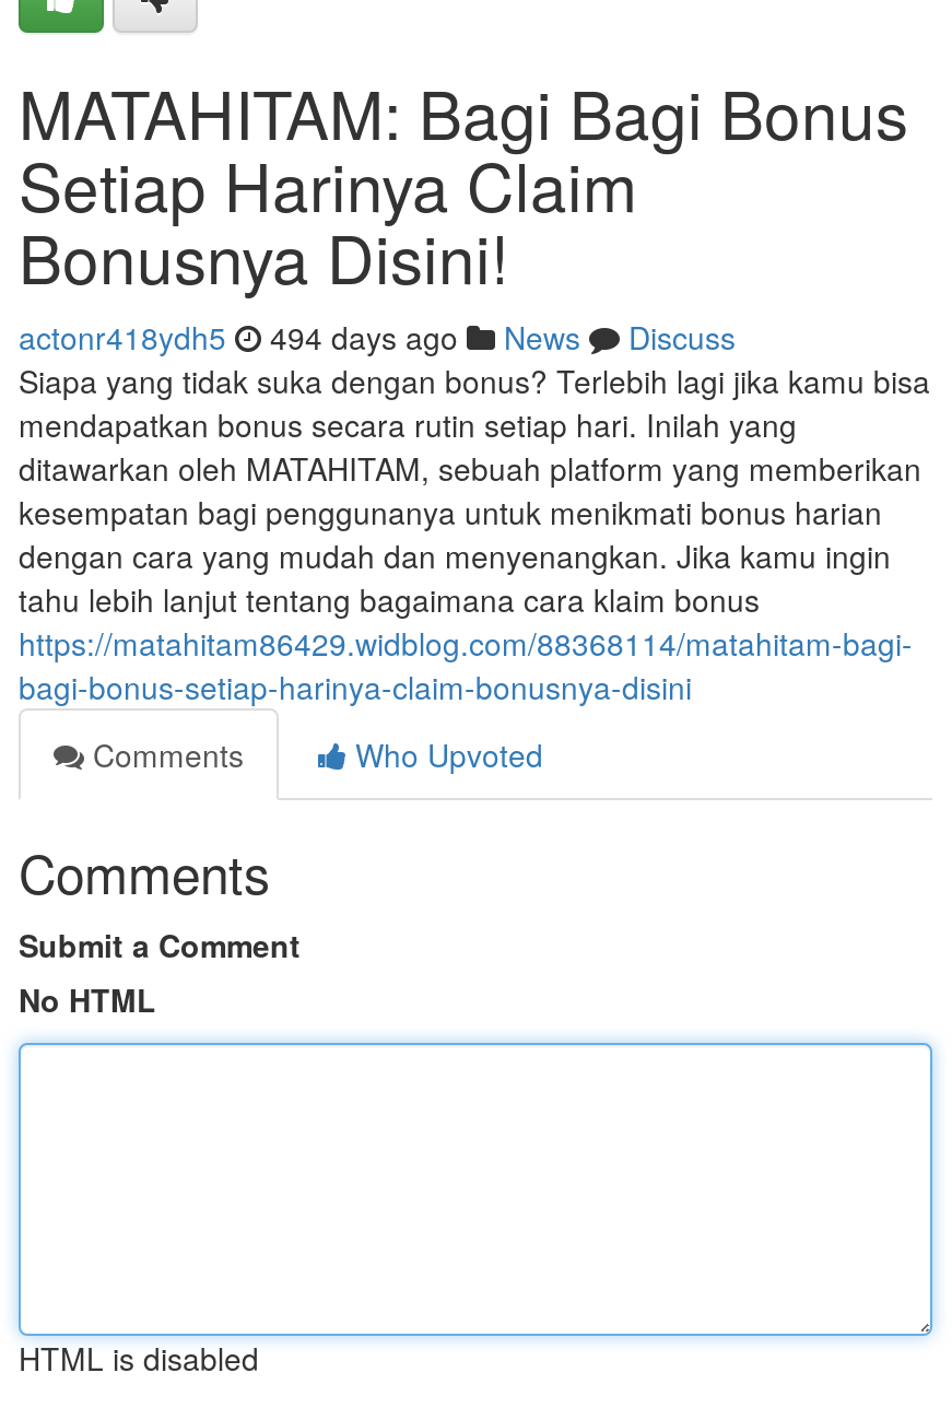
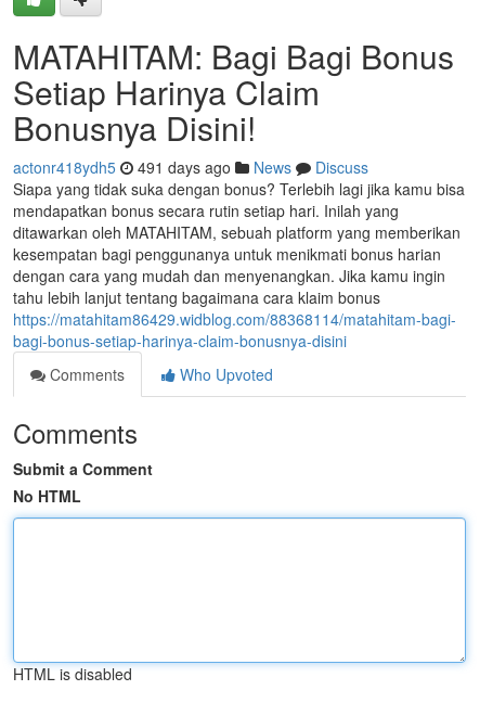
[19,315,736,359] actonr418ydh5 494 days ago News Discuss -> [13,156,368,178] actonr418ydh5 491 days ago News Discuss

